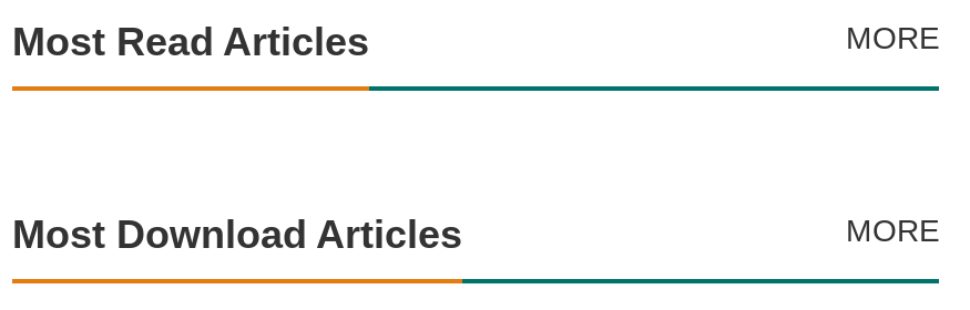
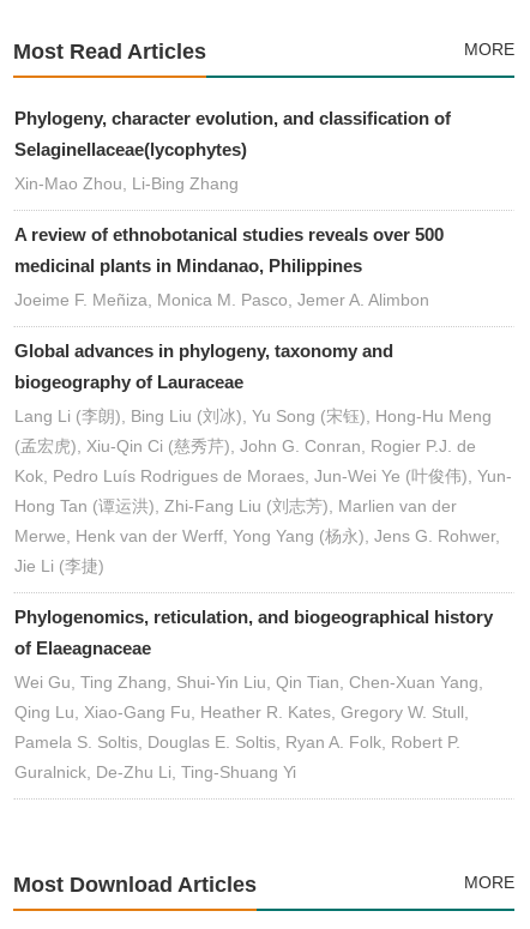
none -> [14,108,512,782] Phylogeny, character evolution, and classification of | Selaginellaceae(lycophytes) | Xin-Mao Zhou, Li-Bing Zhang | A review of ethnobotanical studies reveals over 500 | medicinal plants in Mindanao, Philippines | Joeime F. Meñiza, Monica M. Pasco, Jemer A. Alimbon | Global advances in phylogeny, taxonomy and | biogeography of Lauraceae | Lang Li (李朗), Bing Liu (刘冰), Yu Song (宋钰), Hong-Hu Meng | (孟宏虎), Xiu-Qin Ci (慈秀芹), John G. Conran, Rogier P.J. de | Kok, Pedro Luís Rodrigues de Moraes, Jun-Wei Ye (叶俊伟), Yun- | Hong Tan (谭运洪), Zhi-Fang Liu (刘志芳), Marlien van der | Merwe, Henk van der Werff, Yong Yang (杨永), Jens G. Rohwer, | Jie Li (李捷) | Phylogenomics, reticulation, and biogeographical history | of Elaeagnaceae | Wei Gu, Ting Zhang, Shui-Yin Liu, Qin Tian, Chen-Xuan Yang, | Qing Lu, Xiao-Gang Fu, Heather R. Kates, Gregory W. Stull, | Pamela S. Soltis, Douglas E. Soltis, Ryan A. Folk, Robert P. | Guralnick, De-Zhu Li, Ting-Shuang Yi

